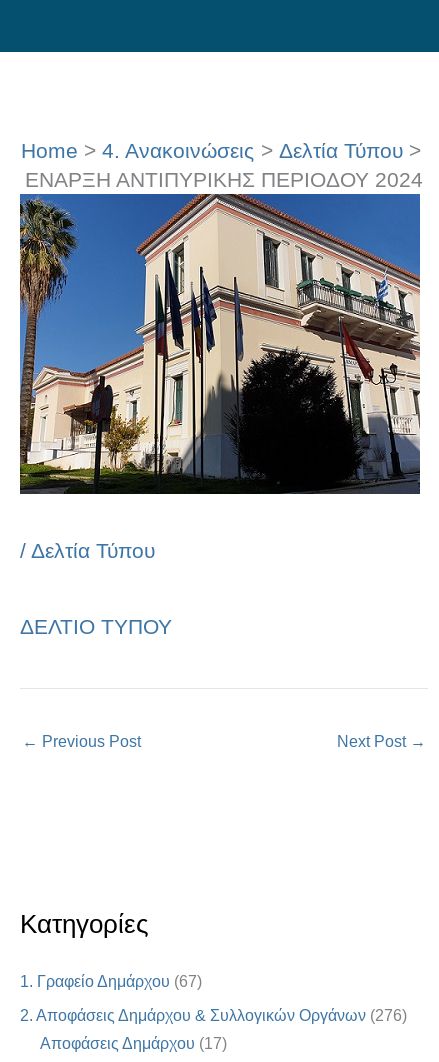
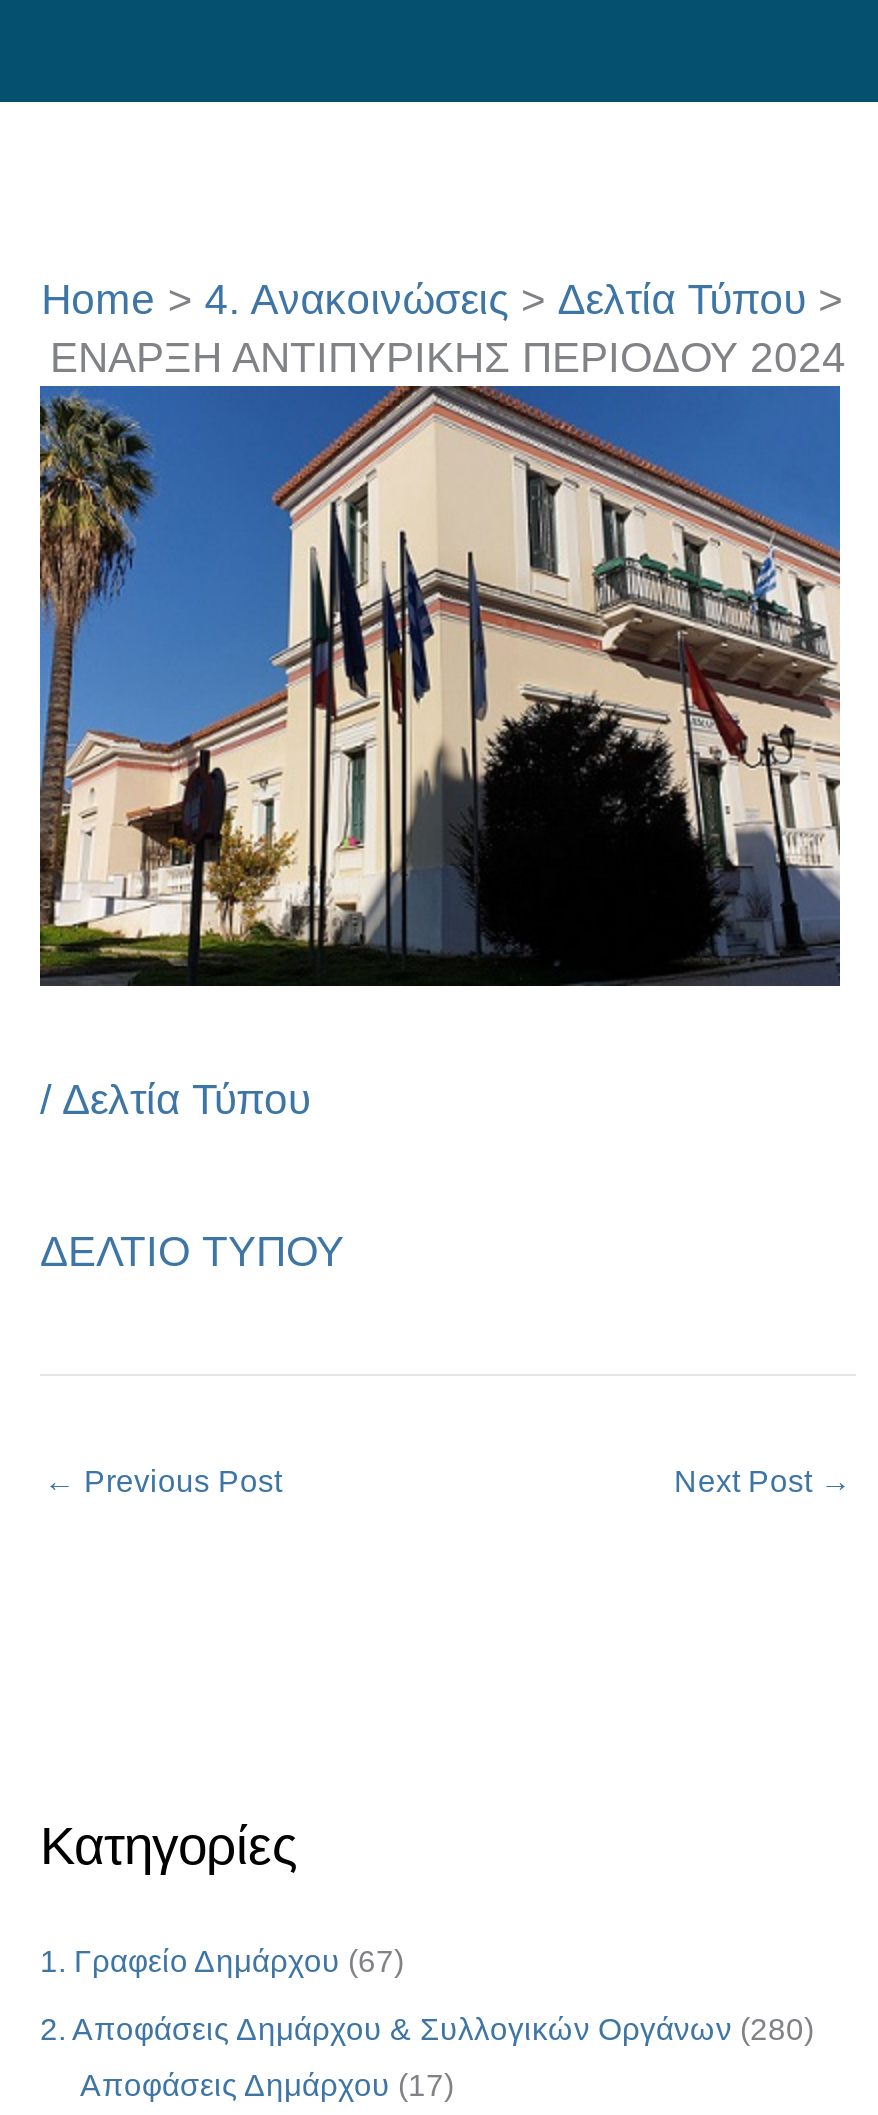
[20,1007,407,1024] 2. Αποφάσεις Δημάρχου & Συλλογικών Οργάνων (276) -> [40,2013,814,2047] 2. Αποφάσεις Δημάρχου & Συλλογικών Οργάνων (280)

